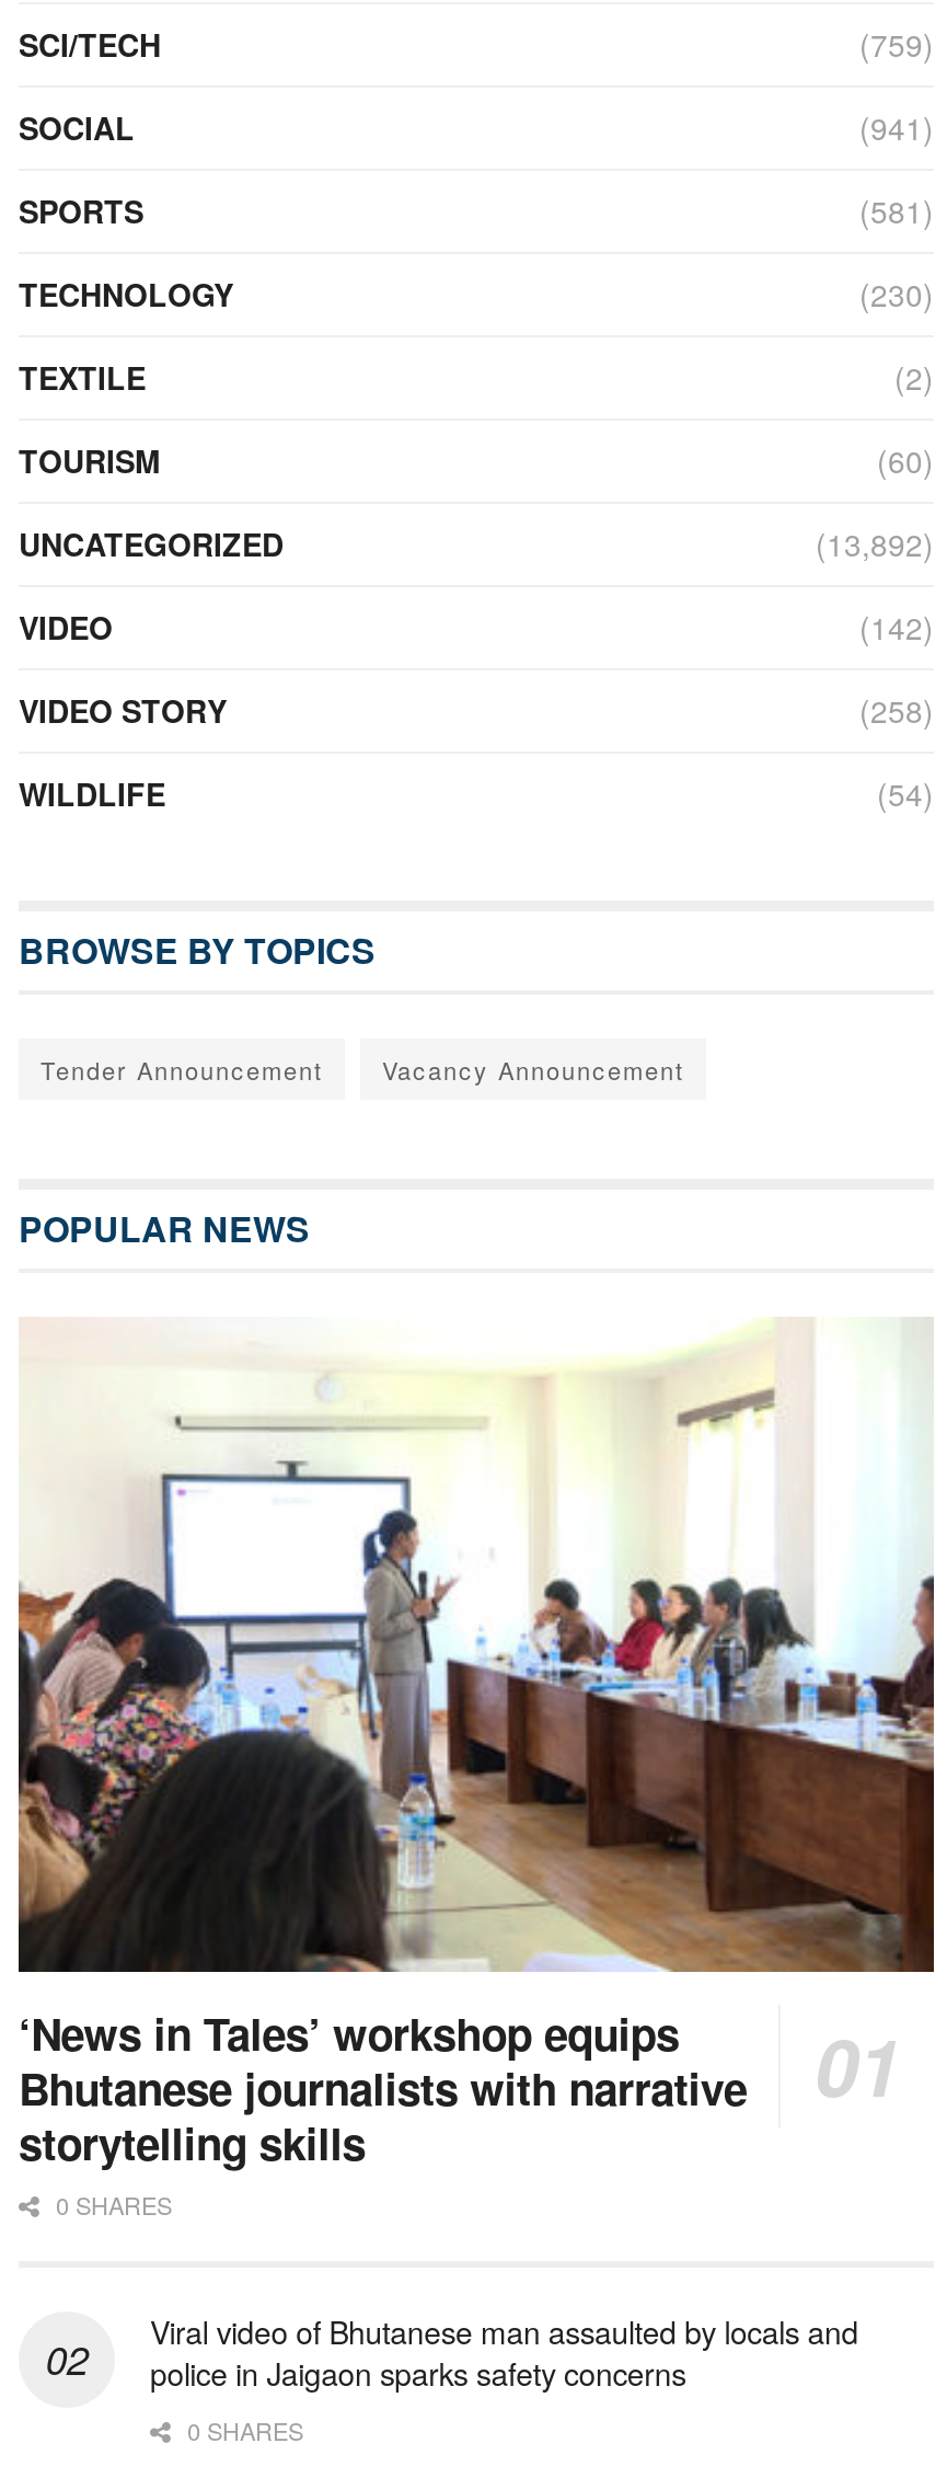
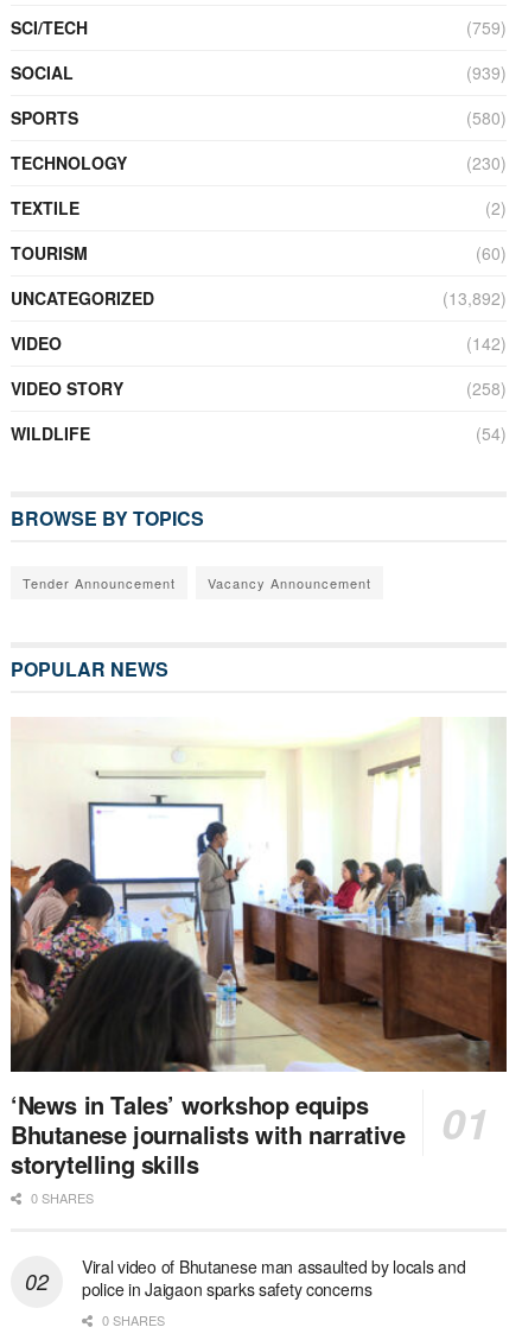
[859,104,934,148] (941) -> [466,61,507,85] (939)
[859,187,934,231] (581) -> [466,106,507,130] (580)

